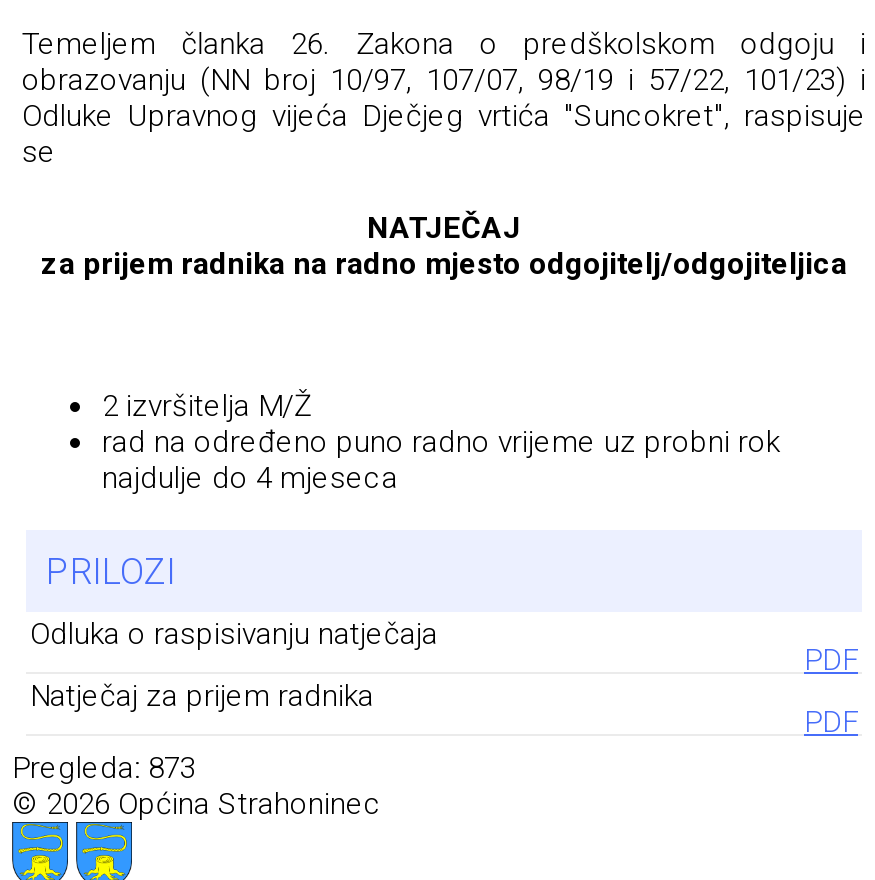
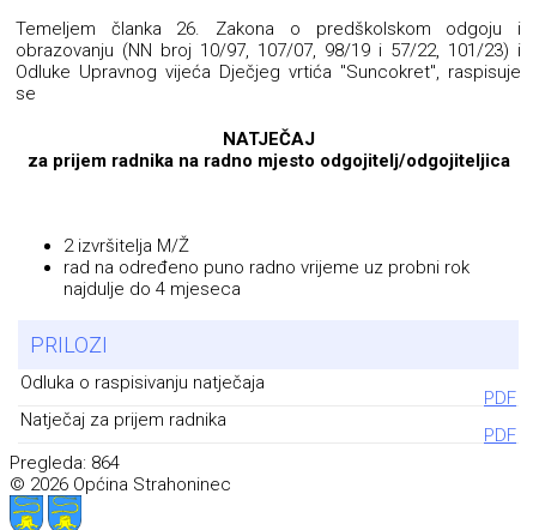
[12,750,196,786] Pregleda: 873 -> [10,452,120,474] Pregleda: 864

